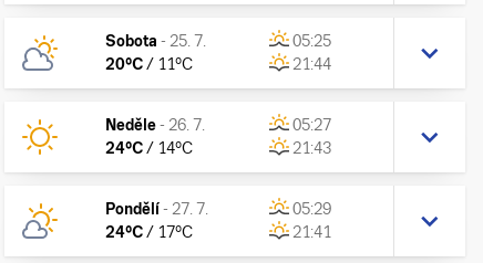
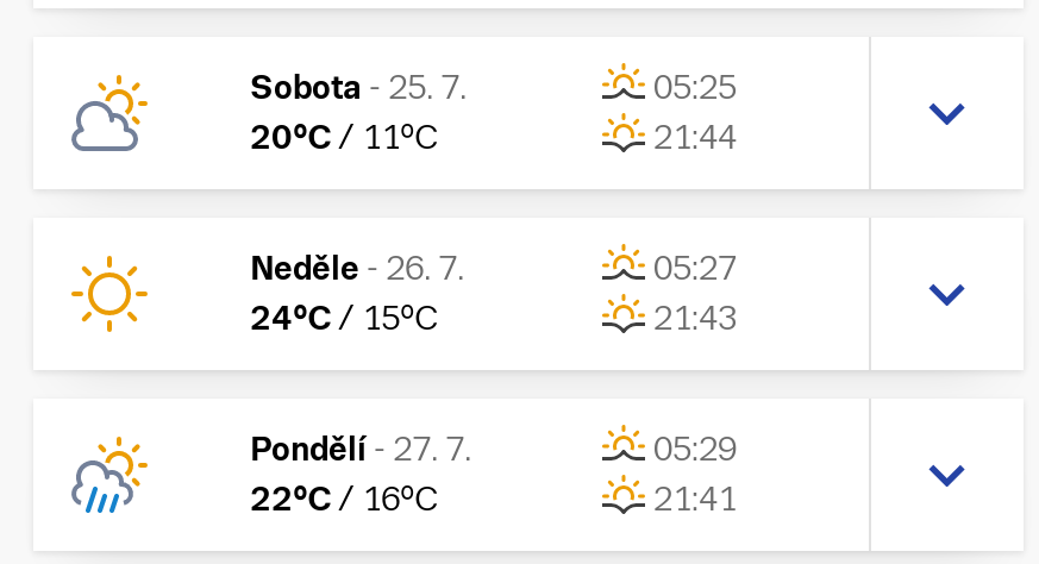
[105,139,193,157] 24°C / 14°C -> [250,299,438,337] 24°C / 15°C
[22,202,59,240] [image] -> [74,434,150,515] [image]
[105,223,193,241] 24°C / 17°C -> [250,480,438,518] 22°C / 16°C

